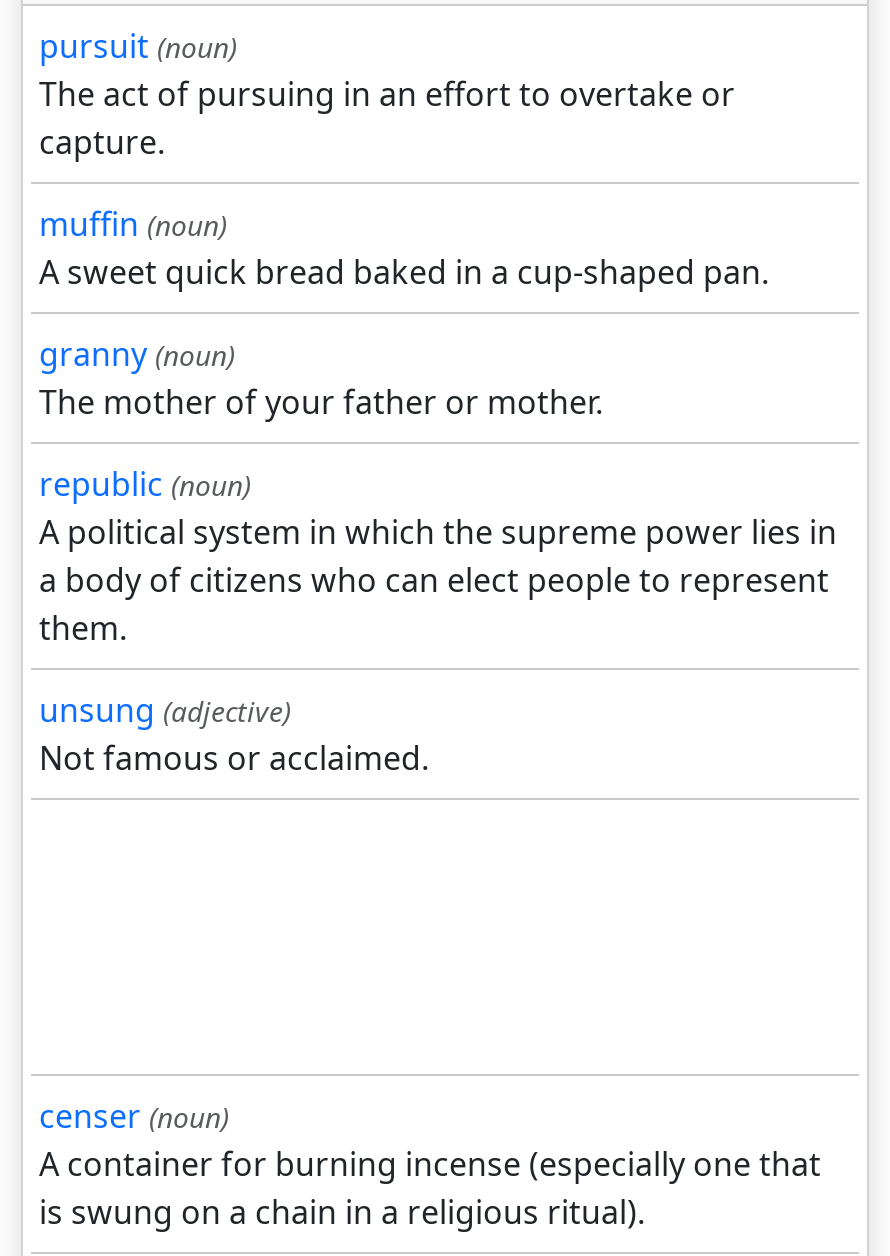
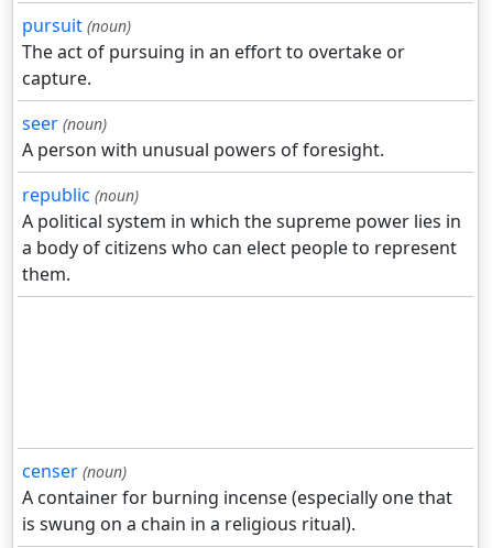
[39,202,769,424] muffin (noun) | A sweet quick bread baked in a cup-shaped pan. | granny (noun) | The mother of your father or mother. -> [22,111,384,162] seer (noun) | A person with unusual powers of foresight.
[39,688,429,780] unsung (adjective) | Not famous or acclaimed. -> none

